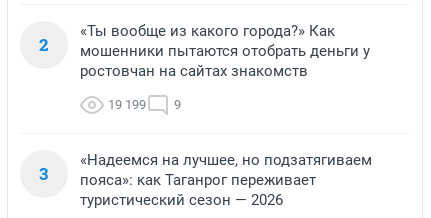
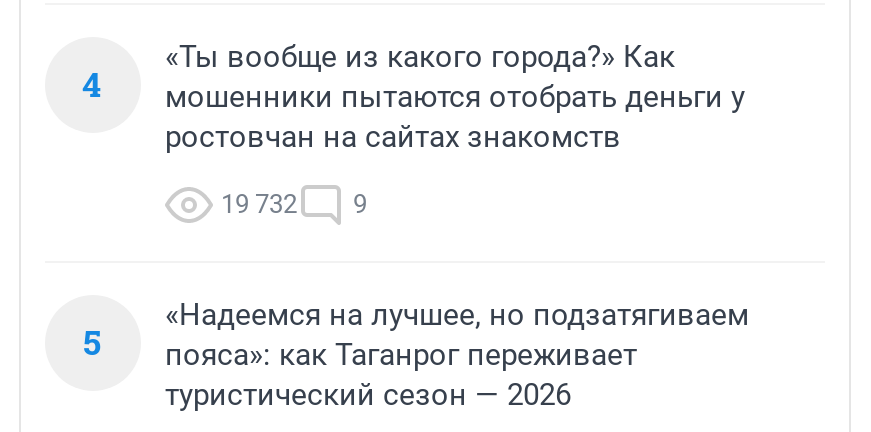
[39,33,370,60] 2 мошенники пытаются отобрать деньги у -> [82,61,745,115] 4 мошенники пытаются отобрать деньги у
[108,97,181,112] 19 199 9 -> [221,189,367,219] 19 732 9
[39,162,316,189] 3 пояса»: как Таганрог переживает -> [83,319,637,373] 5 пояса»: как Таганрог переживает

